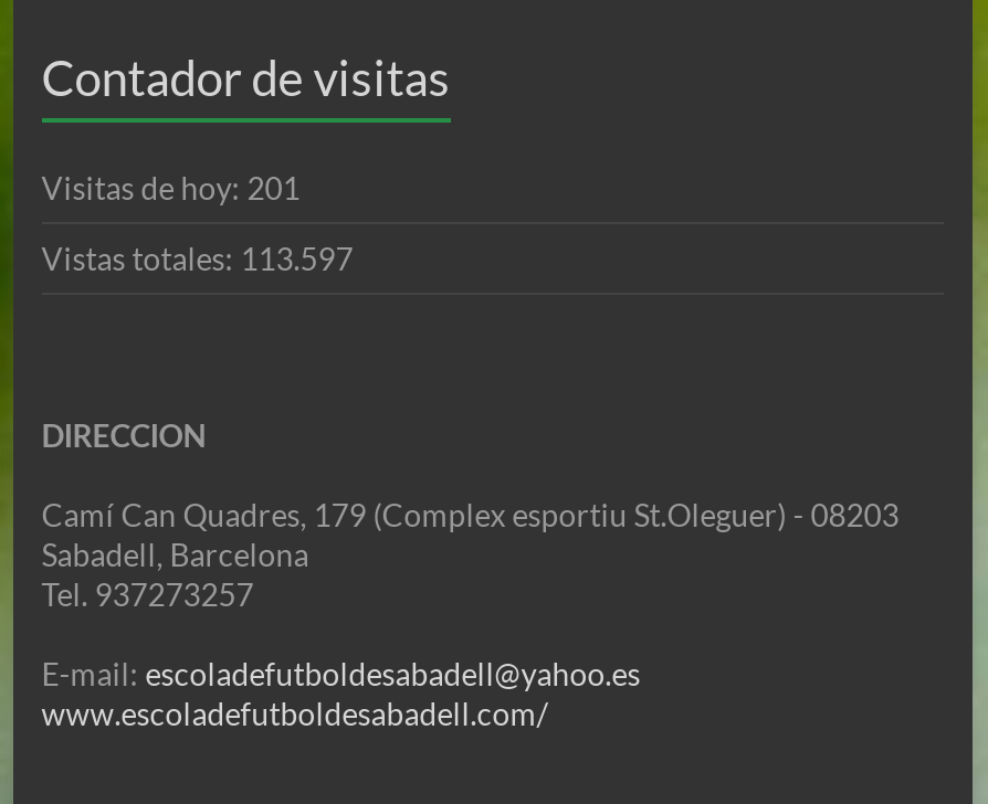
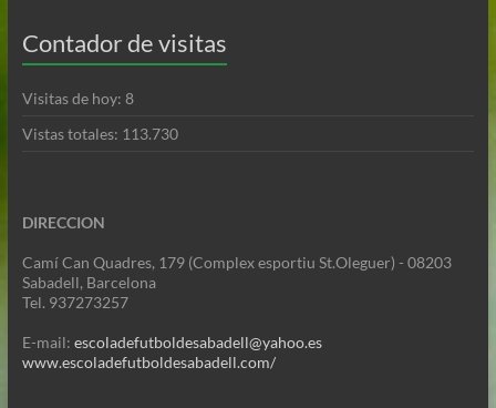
[42,170,300,208] Visitas de hoy: 201 -> [22,88,134,107] Visitas de hoy: 8
[42,241,353,278] Vistas totales: 113.597 -> [22,124,178,142] Vistas totales: 113.730

